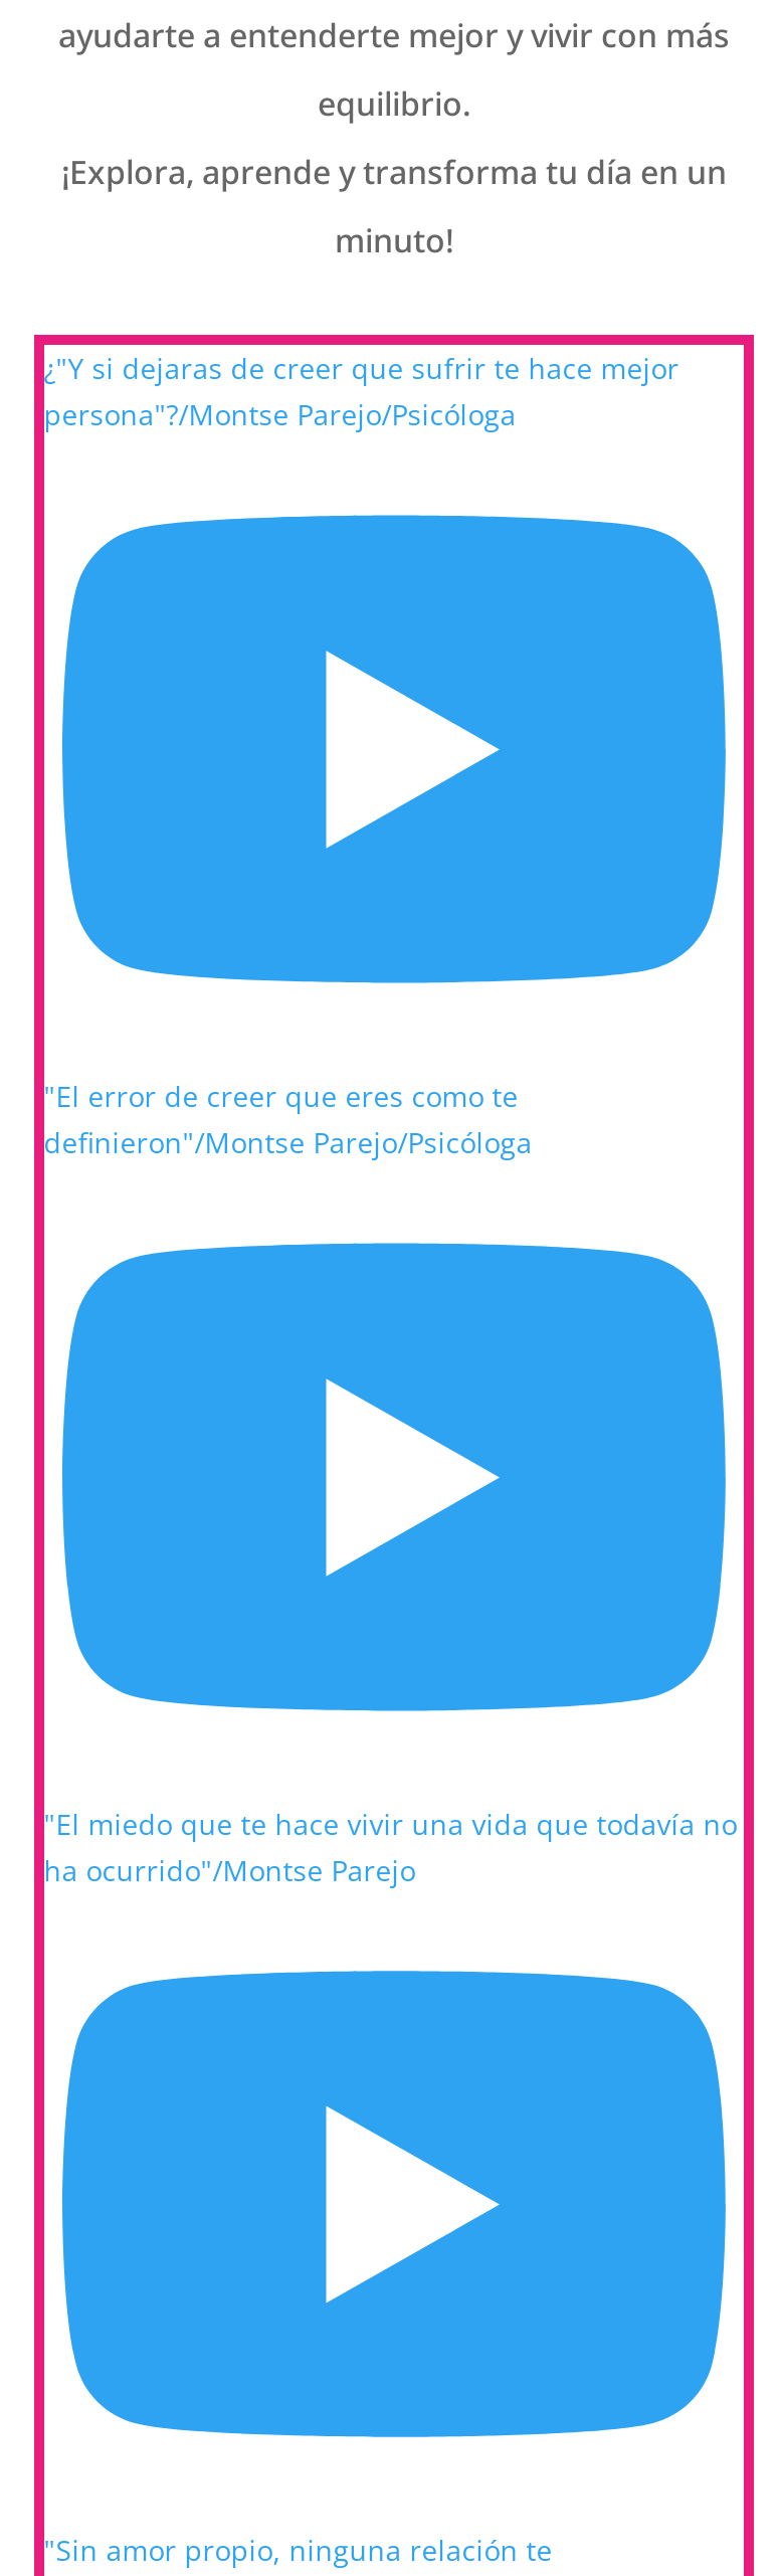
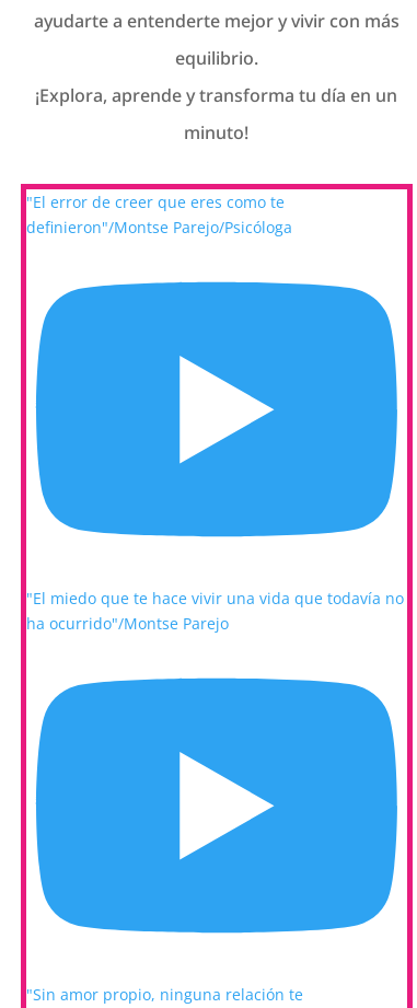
[44,349,679,434] ¿"Y si dejaras de creer que sufrir te hace mejor | persona"?/Montse Parejo/Psicóloga -> none

